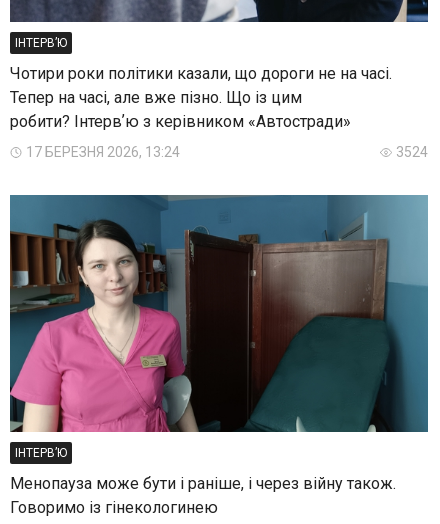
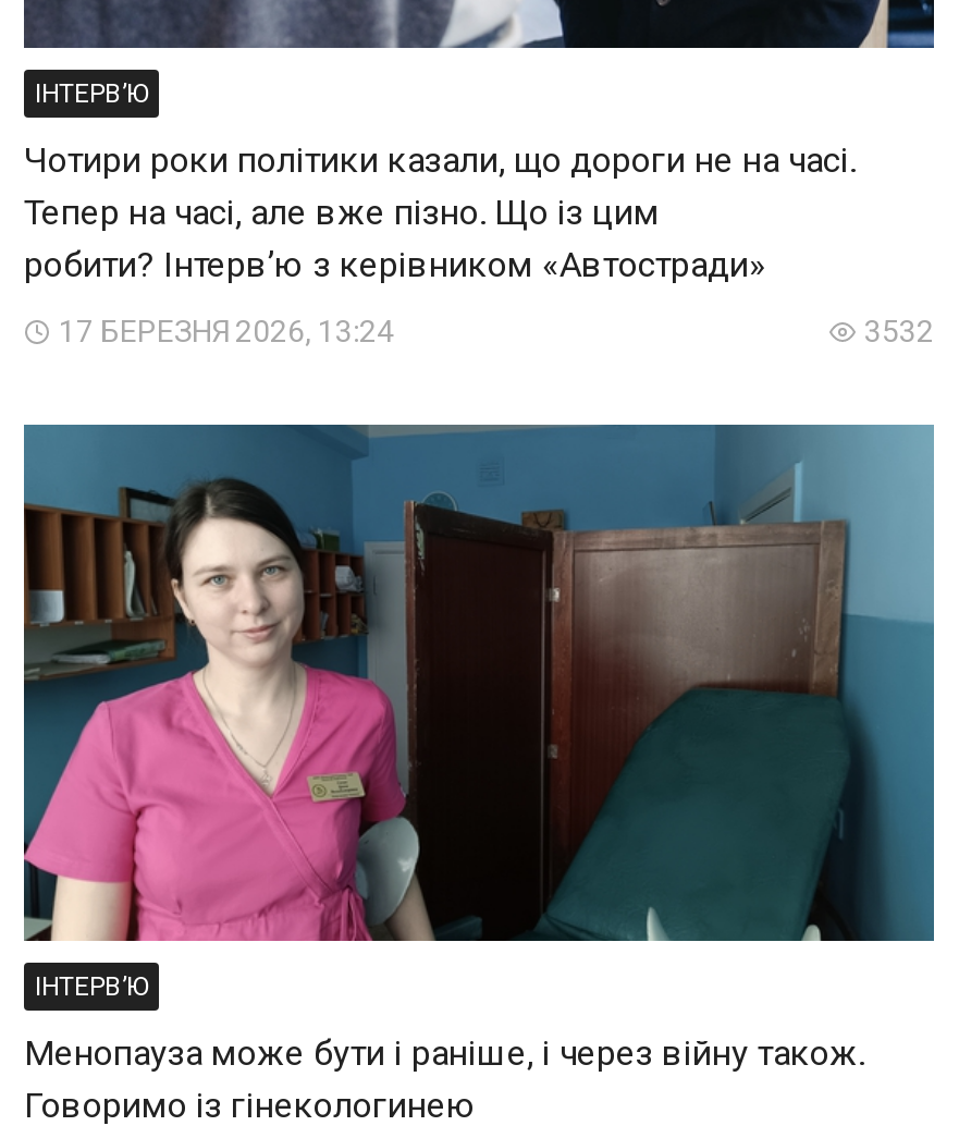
[396,144,428,160] 3524 -> [864,314,934,348] 3532

